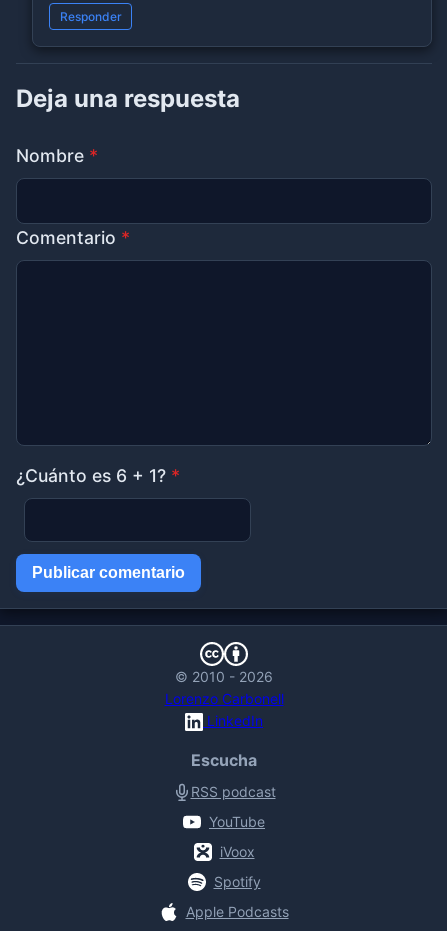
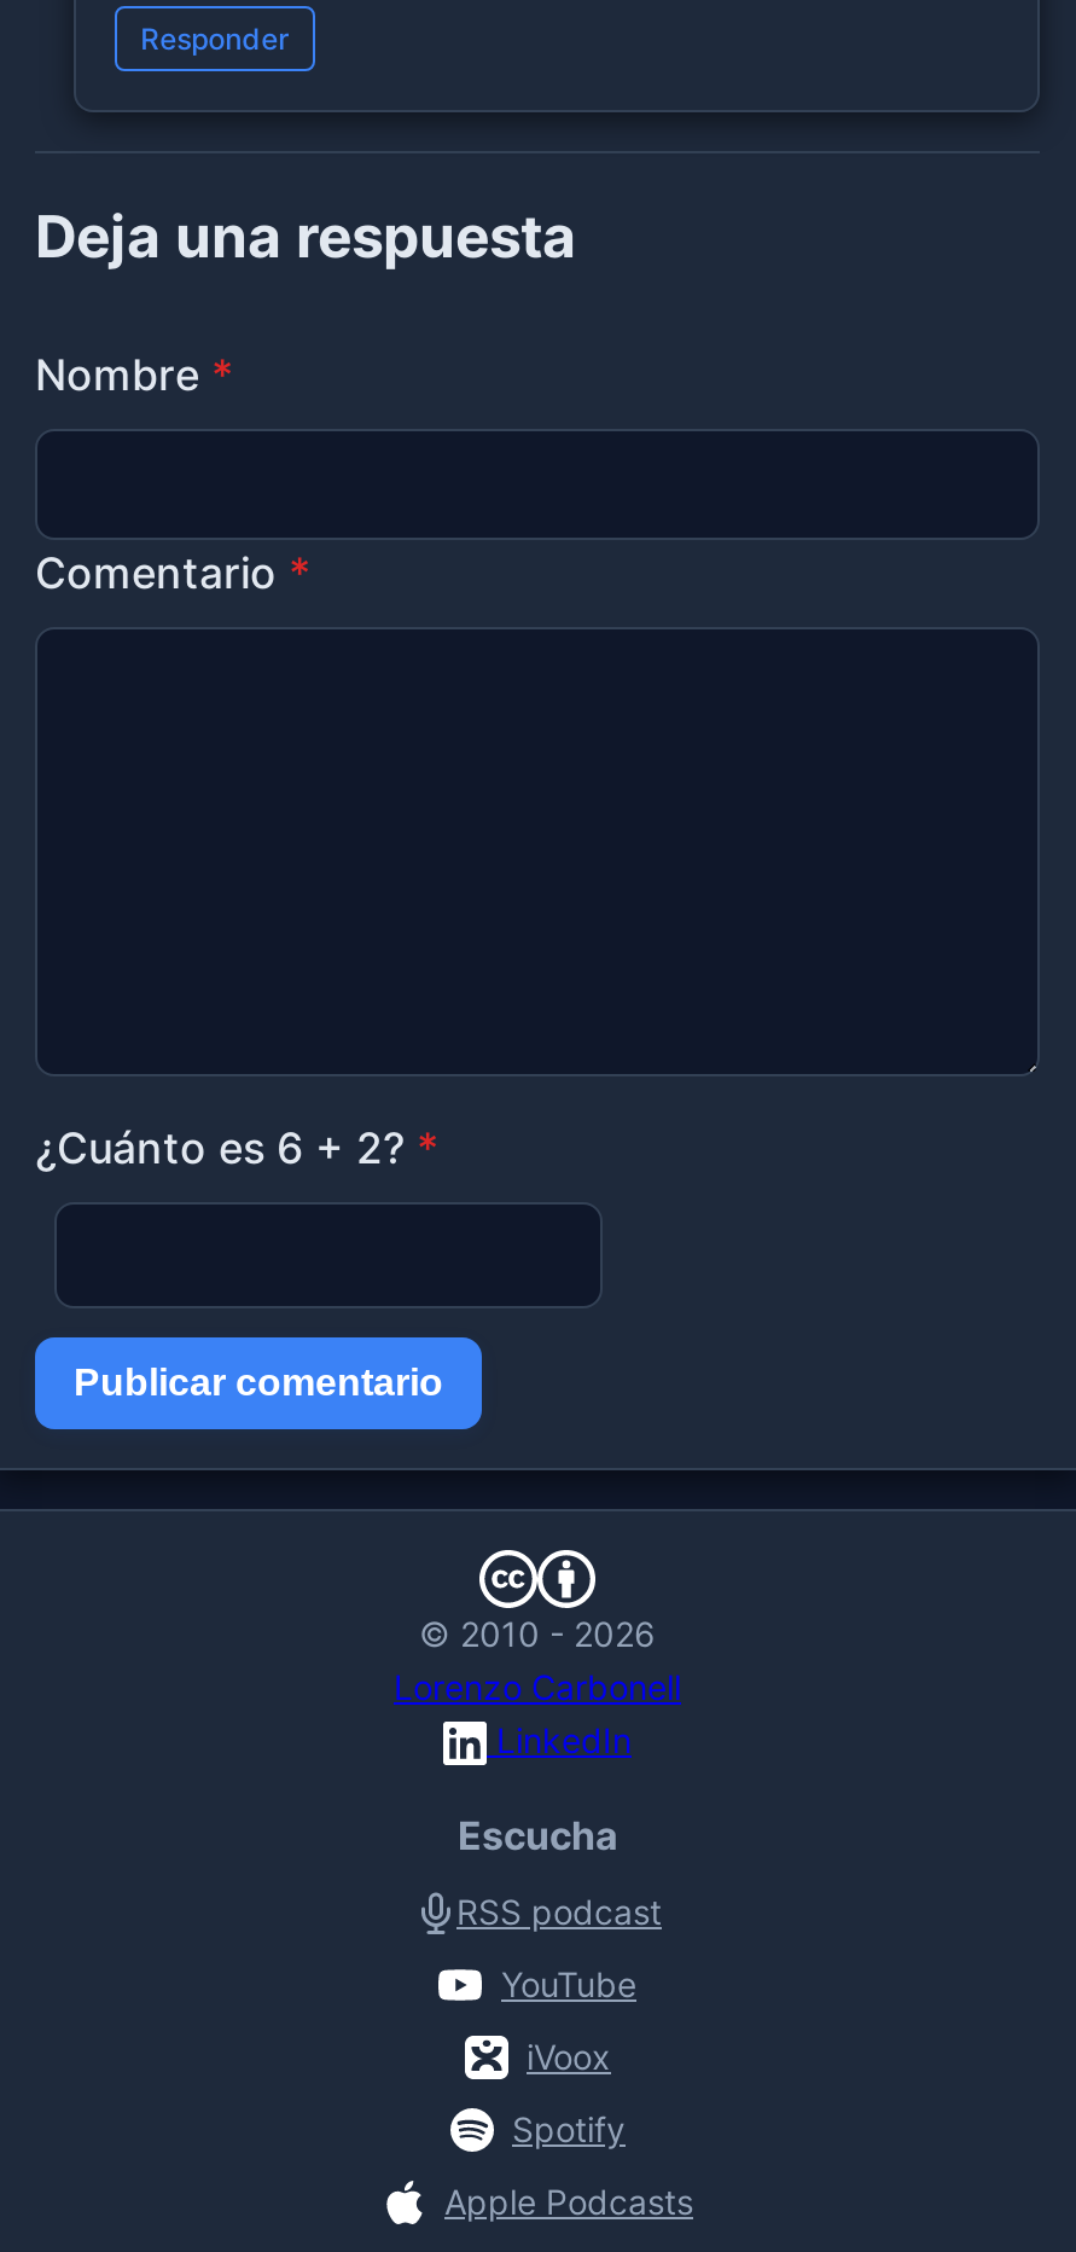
[16,465,180,486] ¿Cuánto es 6 + 1? * -> [35,1123,438,1174] ¿Cuánto es 6 + 2? *

